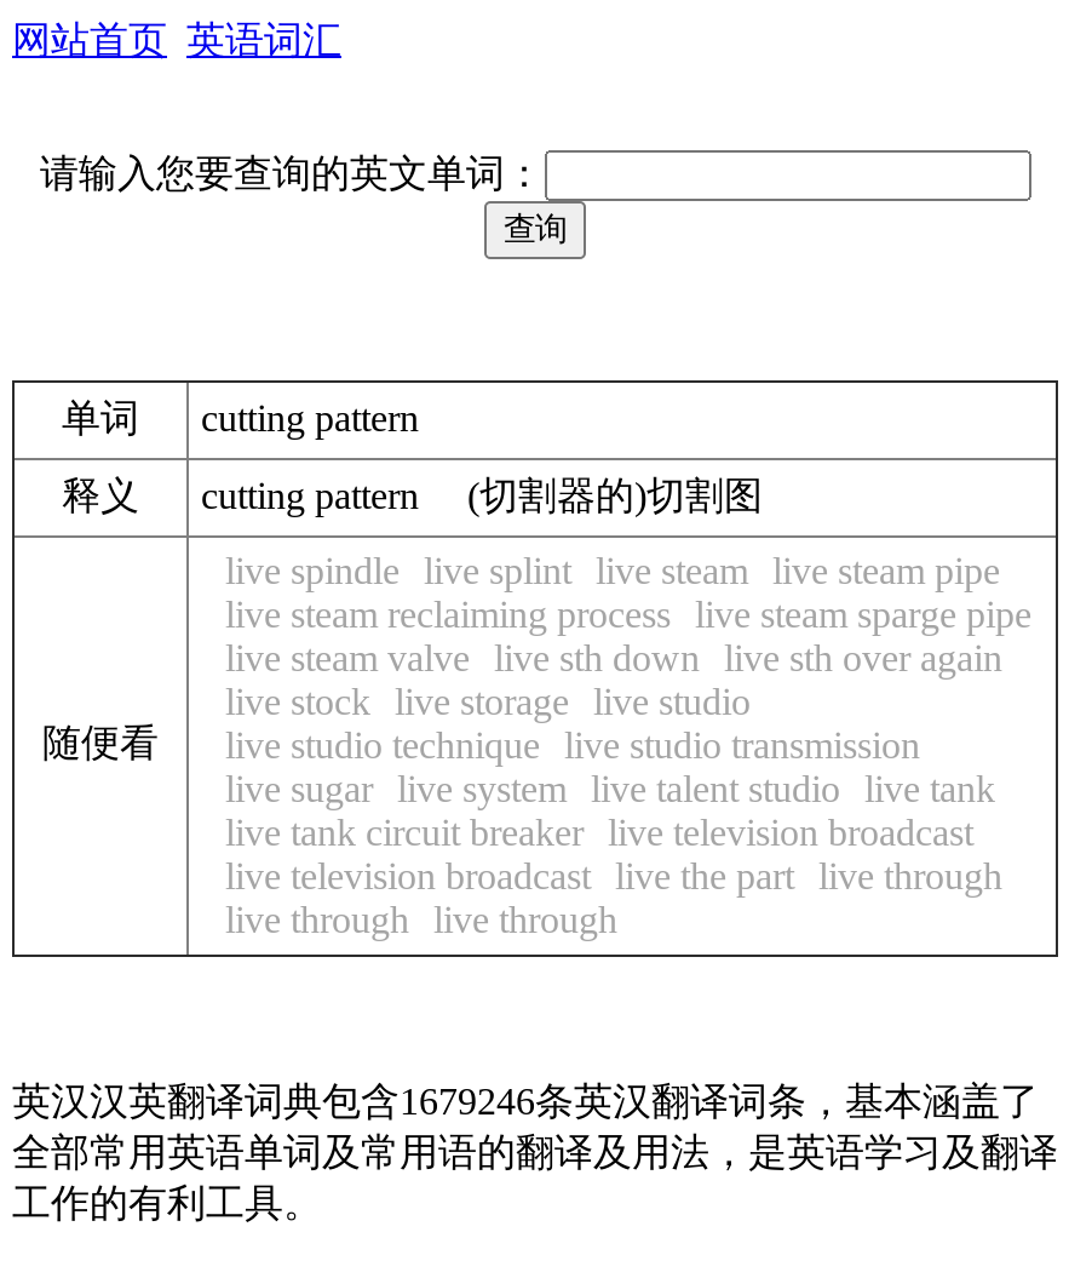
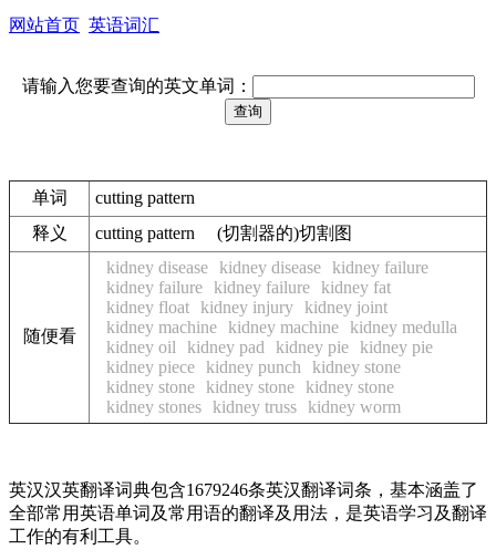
[225,550,1031,940] live spindle live splint live steam live steam pipe | live steam reclaiming process live steam sparge pipe | live steam valve live sth down live sth over again | live stock live storage live studio | live studio technique live studio transmission | live sugar live system live talent studio live tank | live tank circuit breaker live television broadcast | live television broadcast live the part live through | live through live through -> [106,258,457,416] kidney disease kidney disease kidney failure | kidney failure kidney failure kidney fat | kidney float kidney injury kidney joint | kidney machine kidney machine kidney medulla | kidney oil kidney pad kidney pie kidney pie | kidney piece kidney punch kidney stone | kidney stone kidney stone kidney stone | kidney stones kidney truss kidney worm

